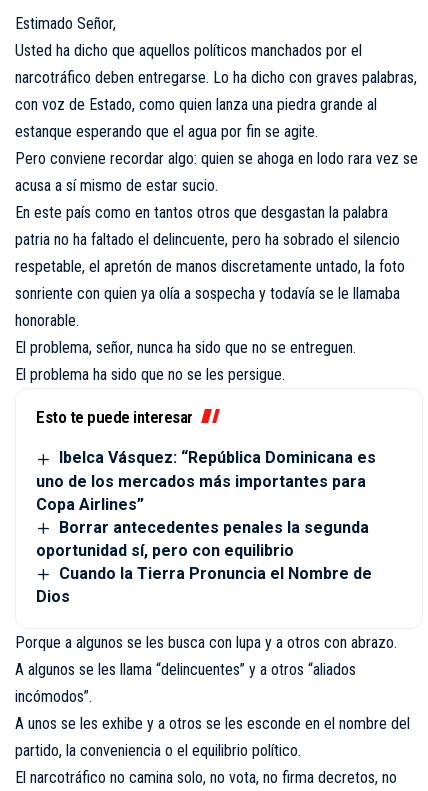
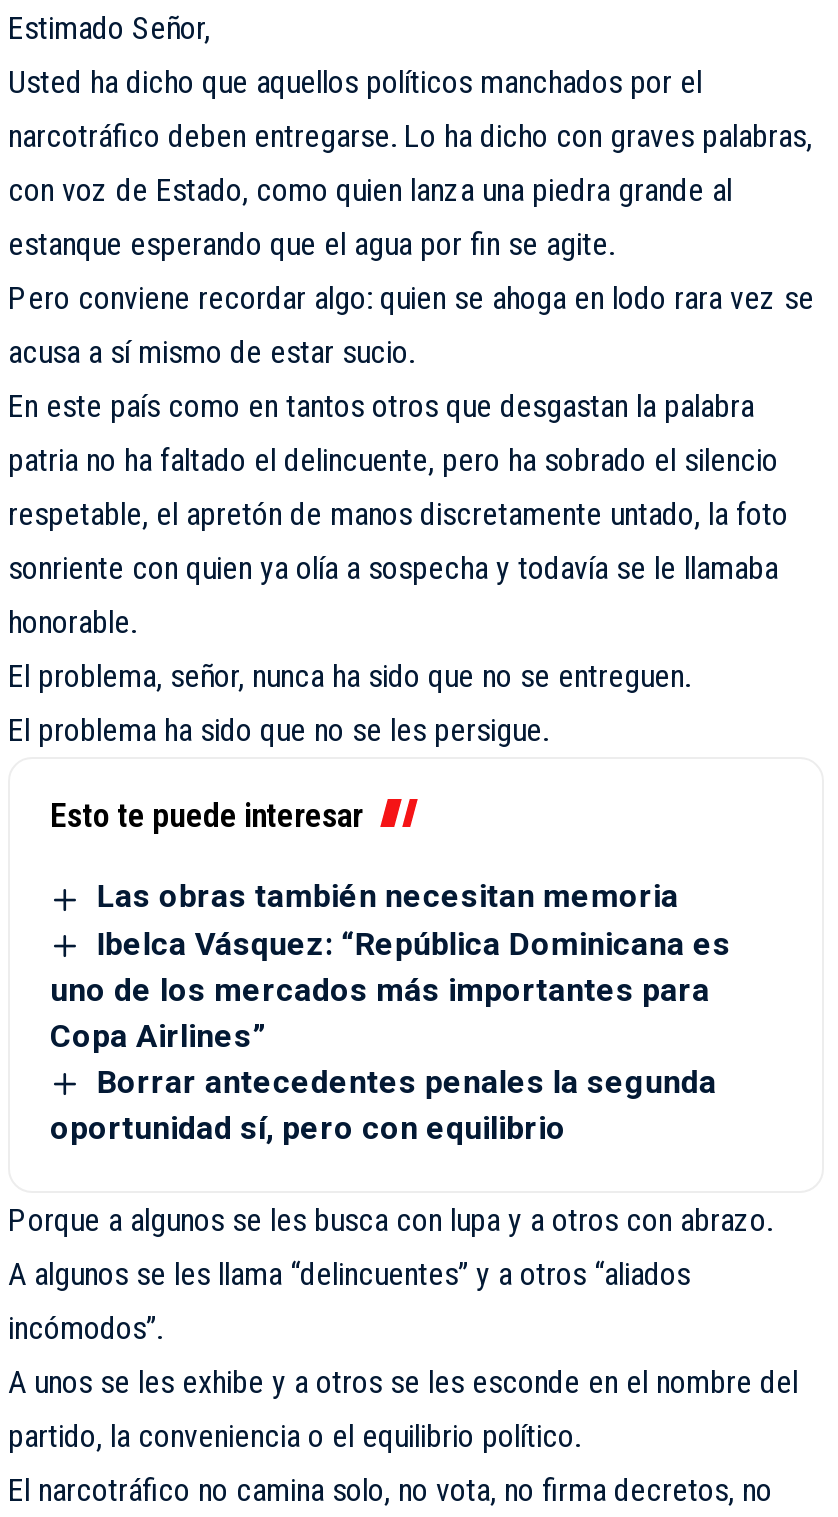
none -> [97,878,679,916] Las obras también necesitan memoria
moved [36,448,376,560] -> [50,924,731,1147]: Ibelca Vásquez: “República Dominicana es | uno de los mercados más importantes para | Copa Airlines” | Borrar antecedentes penales la segunda | oportunidad sí, pero con equilibrio
[36,564,372,606] Cuando la Tierra Pronuncia el Nombre de | Dios -> none

